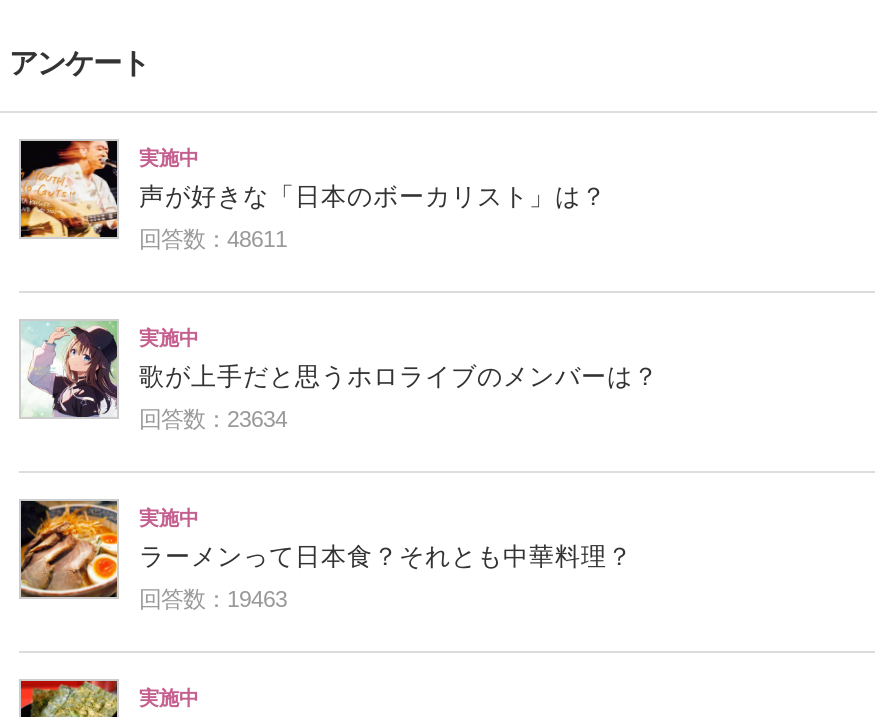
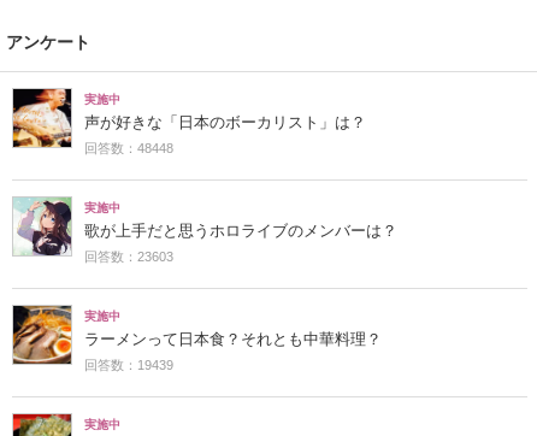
[139,227,287,251] 回答数：48611 -> [84,141,173,155] 回答数：48448
[139,407,287,431] 回答数：23634 -> [84,249,173,264] 回答数：23603
[139,587,287,611] 回答数：19463 -> [84,358,173,372] 回答数：19439

